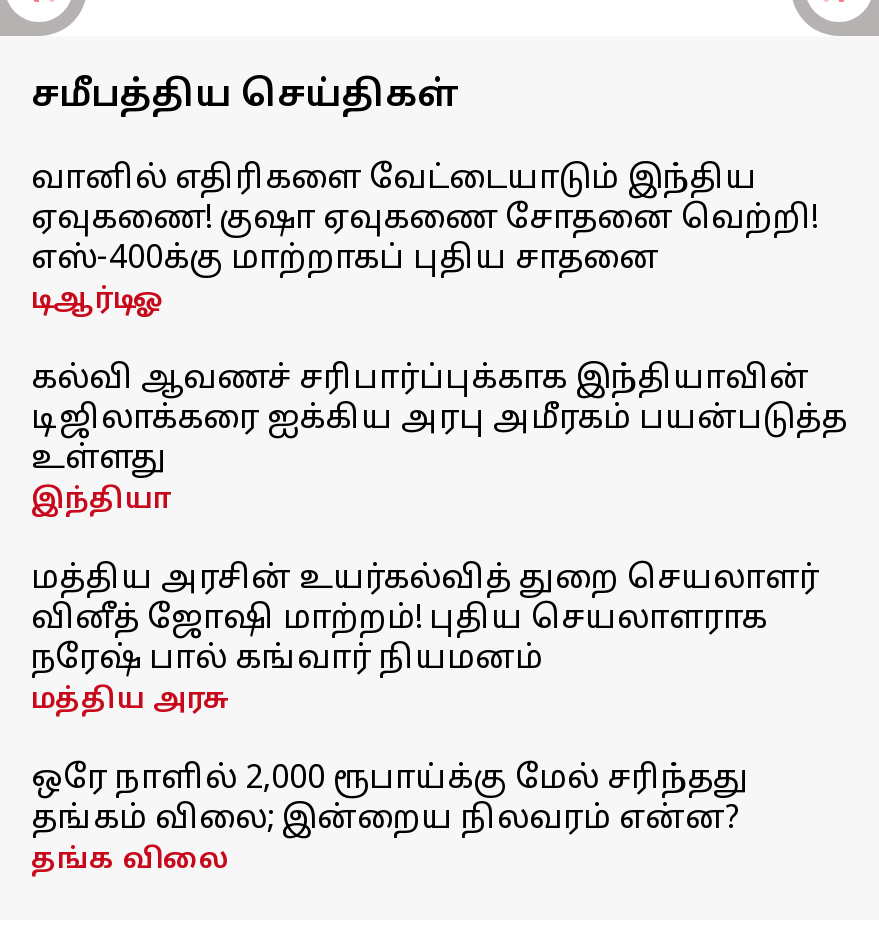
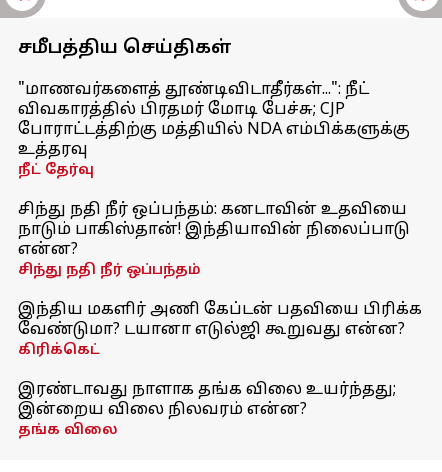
[31,160,817,318] வானில் எதிரிகளை வேட்டையாடும் இந்திய | ஏவுகணை! குஷா ஏவுகணை சோதனை வெற்றி! | எஸ்-400க்கு மாற்றாகப் புதிய சாதனை | டிஆர்டிஓ -> [18,80,410,179] "மாணவர்களைத் தூண்டிவிடாதீர்கள்...": நீட் | விவகாரத்தில் பிரதமர் மோடி பேச்சு; CJP | போராட்டத்திற்கு மத்தியில் NDA எம்பிக்களுக்கு | உத்தரவு | நீட் தேர்வு
[31,360,847,518] கல்வி ஆவணச் சரிபார்ப்புக்காக இந்தியாவின் | டிஜிலாக்கரை ஐக்கிய அரபு அமீரகம் பயன்படுத்த | உள்ளது | இந்தியா -> [18,200,410,279] சிந்து நதி நீர் ஒப்பந்தம்: கனடாவின் உதவியை | நாடும் பாகிஸ்தான்! இந்தியாவின் நிலைப்பாடு | என்ன? | சிந்து நதி நீர் ஒப்பந்தம்
[31,560,819,718] மத்திய அரசின் உயர்கல்வித் துறை செயலாளர் | வினீத் ஜோஷி மாற்றம்! புதிய செயலாளராக | நரேஷ் பால் கங்வார் நியமனம் | மத்திய அரசு -> [18,300,422,359] இந்திய மகளிர் அணி கேப்டன் பதவியை பிரிக்க | வேண்டுமா? டயானா எடுல்ஜி கூறுவது என்ன? | கிரிக்கெட்
[31,760,749,840] ஒரே நாளில் 2,000 ரூபாய்க்கு மேல் சரிந்தது | தங்கம் விலை; இன்றைய நிலவரம் என்ன? -> [18,380,396,420] இரண்டாவது நாளாக தங்க விலை உயர்ந்தது; | இன்றைய விலை நிலவரம் என்ன?

